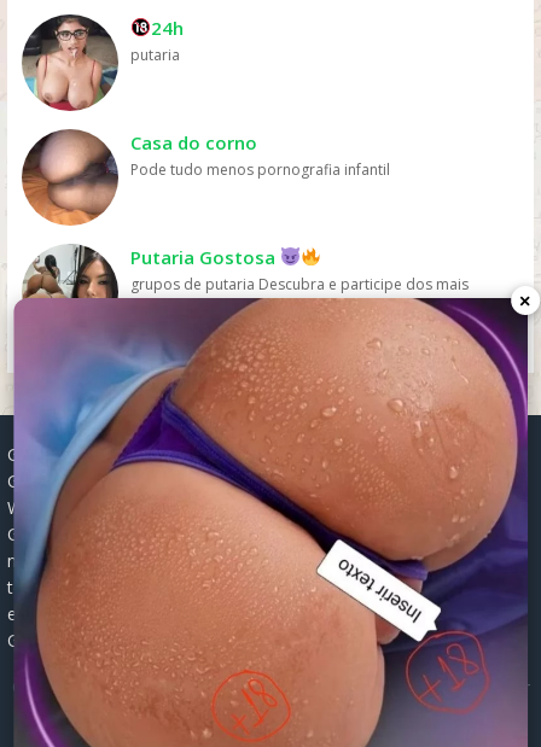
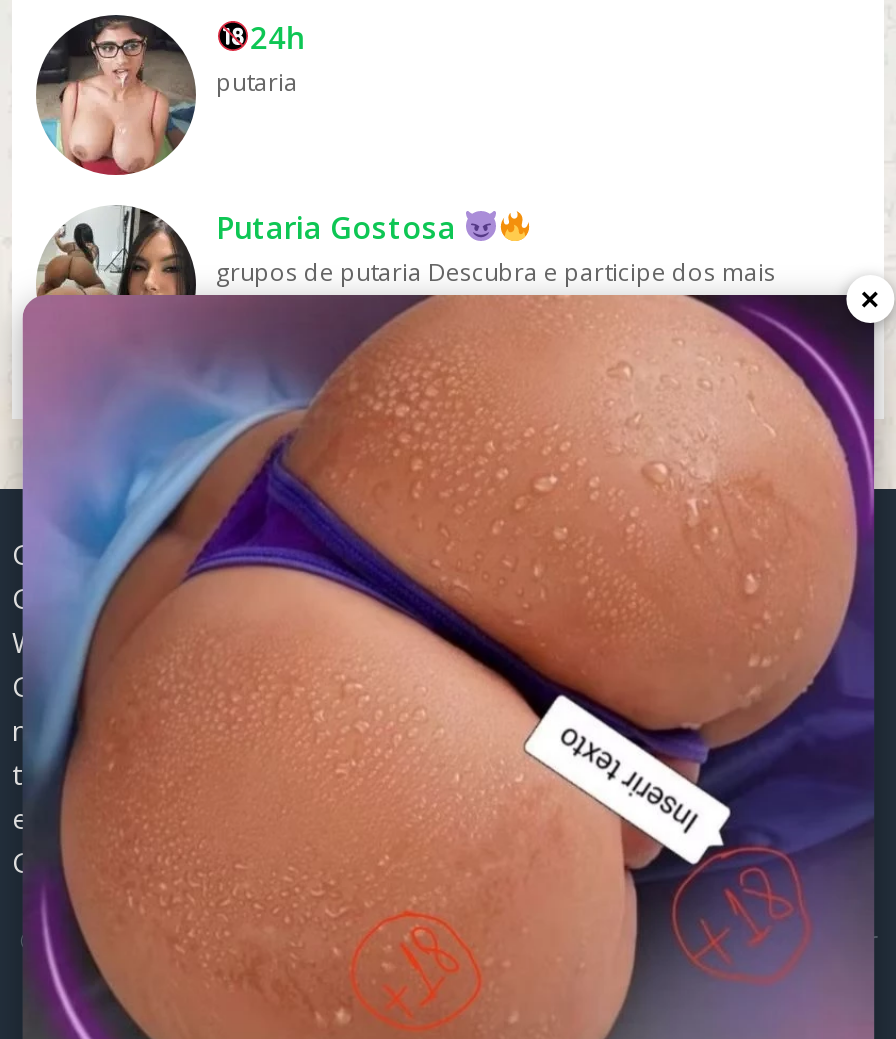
[23,129,390,227] [image] | Casa do corno | Pode tudo menos pornografia infantil -> none

